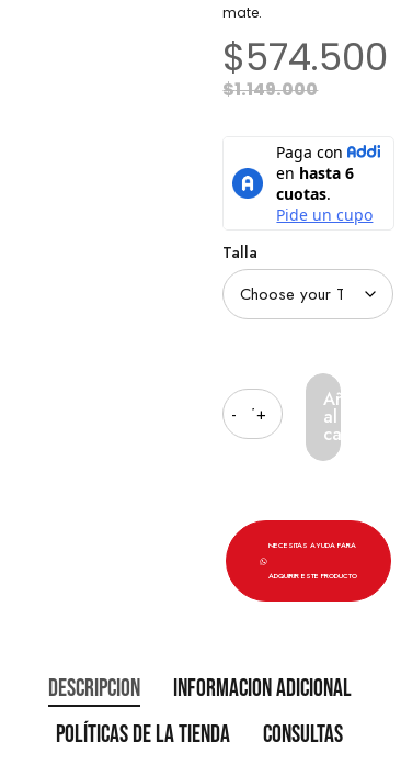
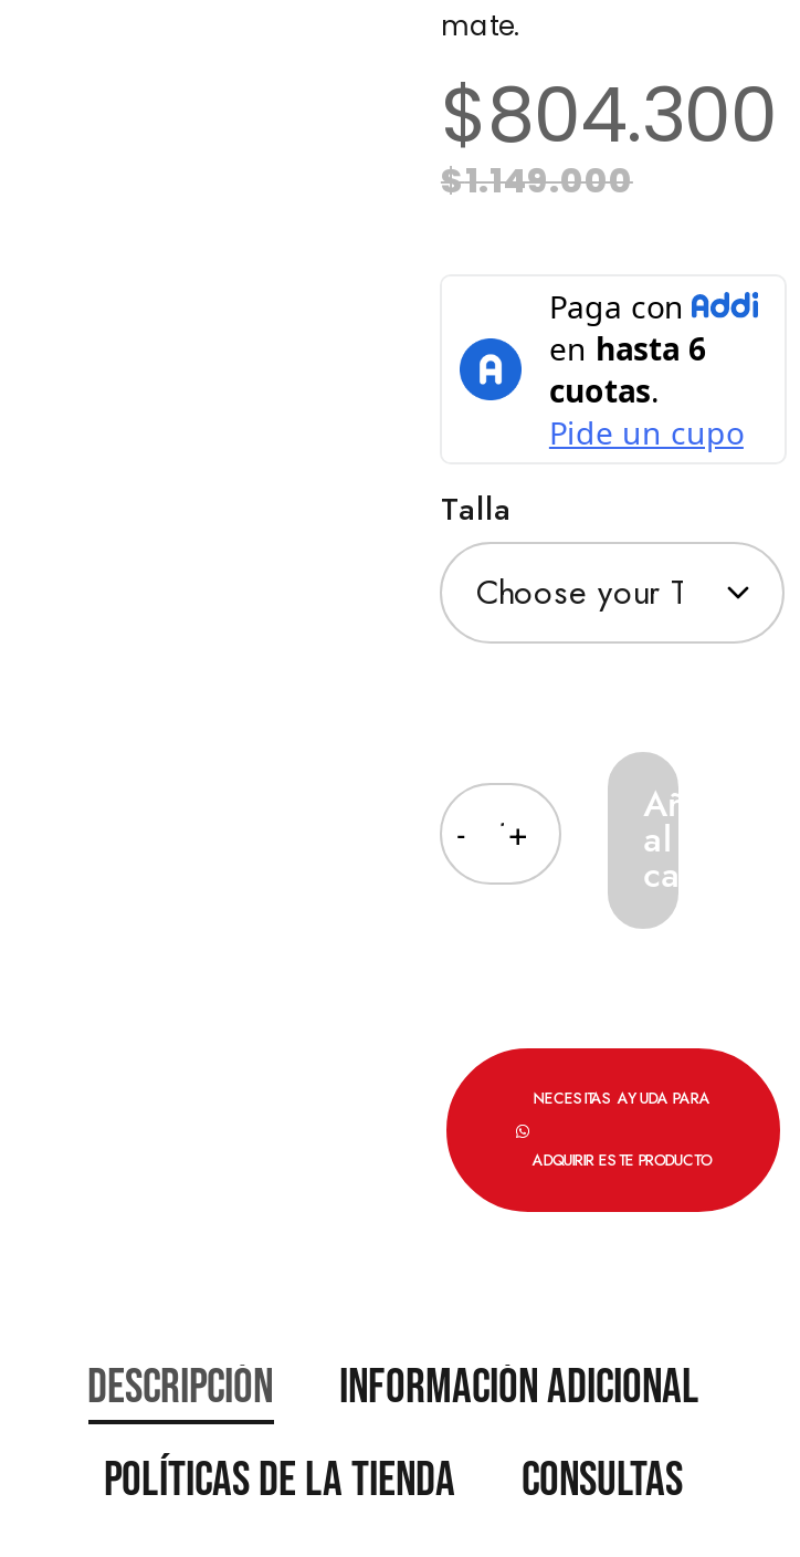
[223,30,388,83] $574.500 -> [441,61,777,167] $804.300

